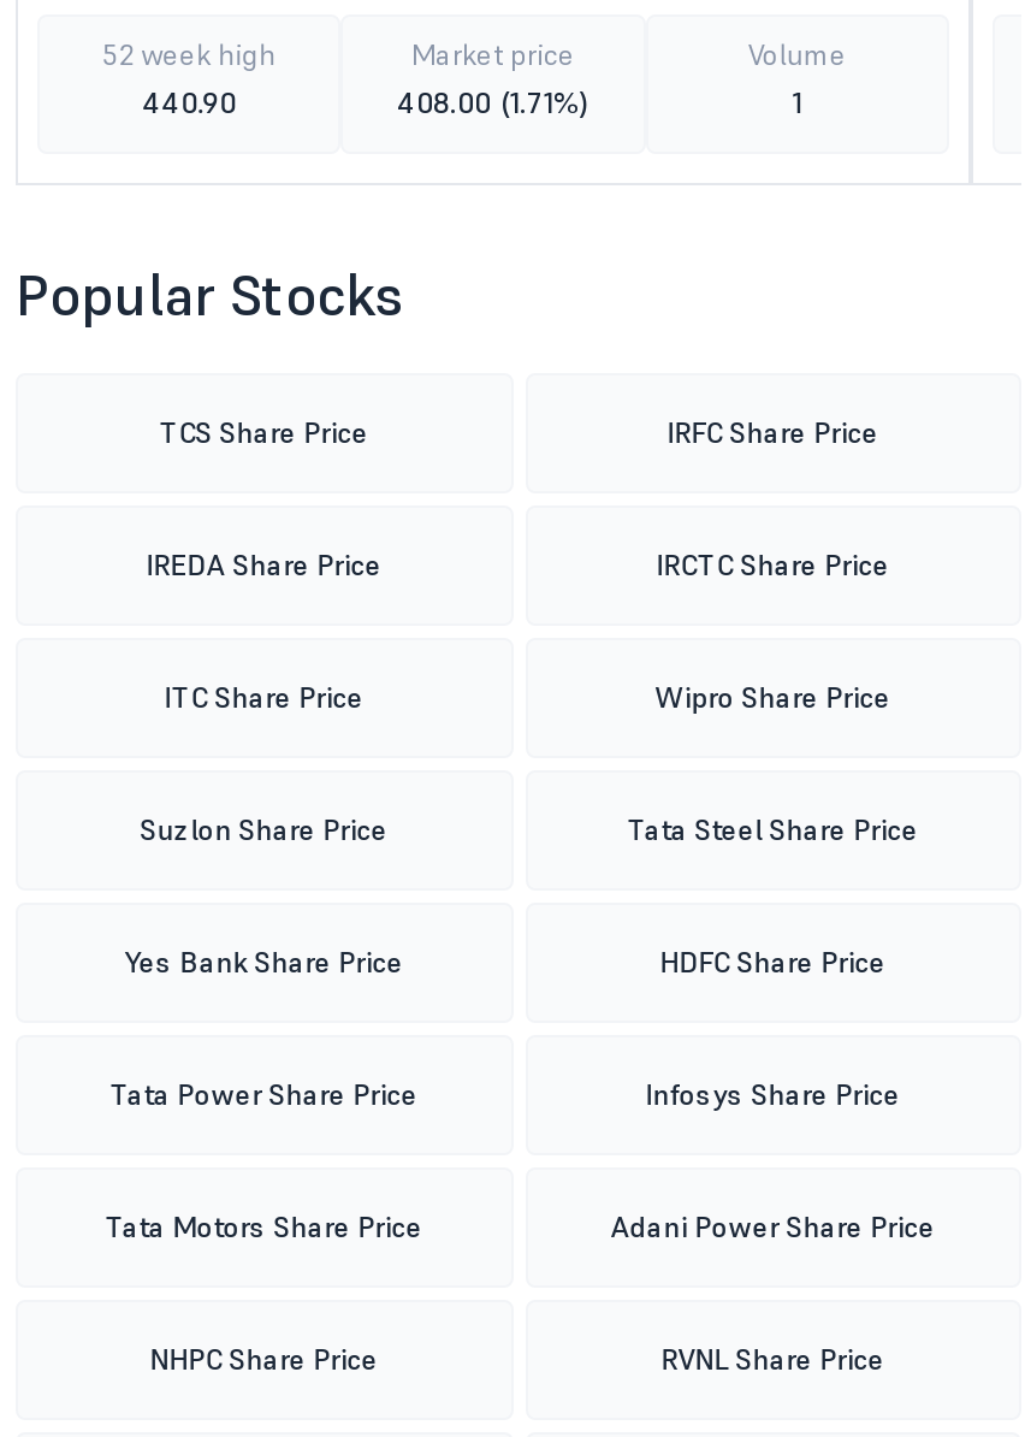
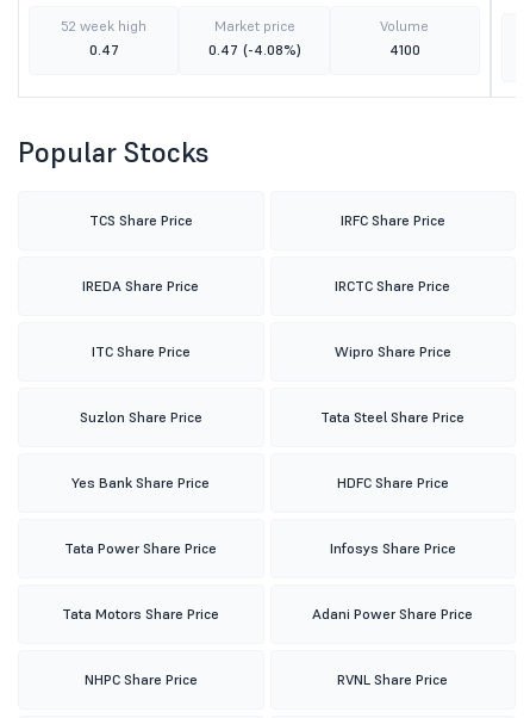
[142,84,236,120] 440.90 -> [89,41,119,58] 0.47
[397,84,589,120] 408.00 (1.71%) -> [208,41,301,58] 0.47 (-4.08%)
[793,84,802,120] 1 -> [389,41,420,58] 4100

